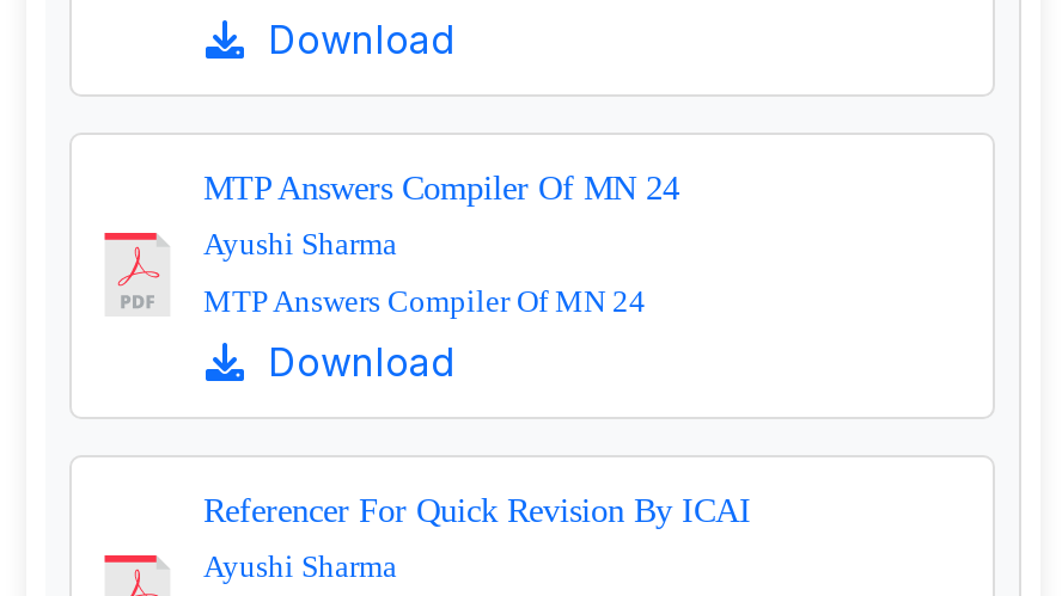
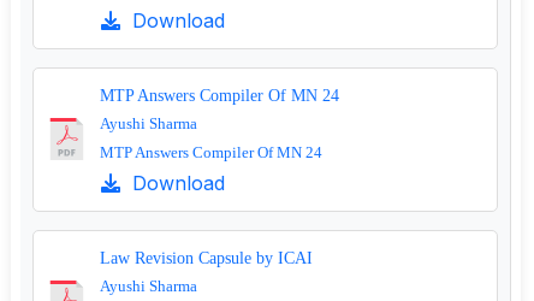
[203,490,751,528] Referencer For Quick Revision By ICAI -> [100,247,313,267] Law Revision Capsule by ICAI

